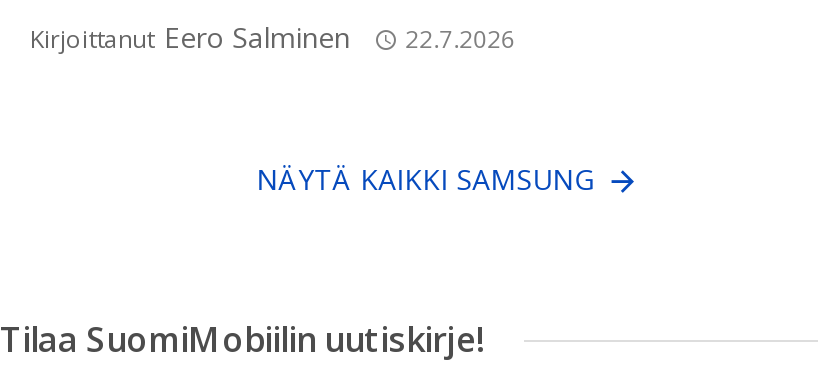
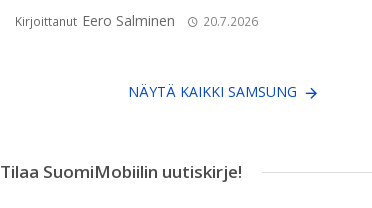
[30,18,515,56] Kirjoittanut Eero Salminen 22.7.2026 -> [15,11,258,30] Kirjoittanut Eero Salminen 20.7.2026

